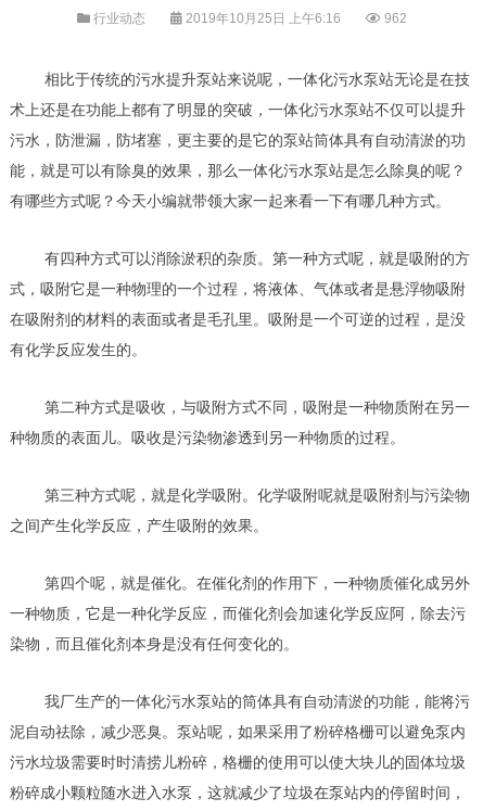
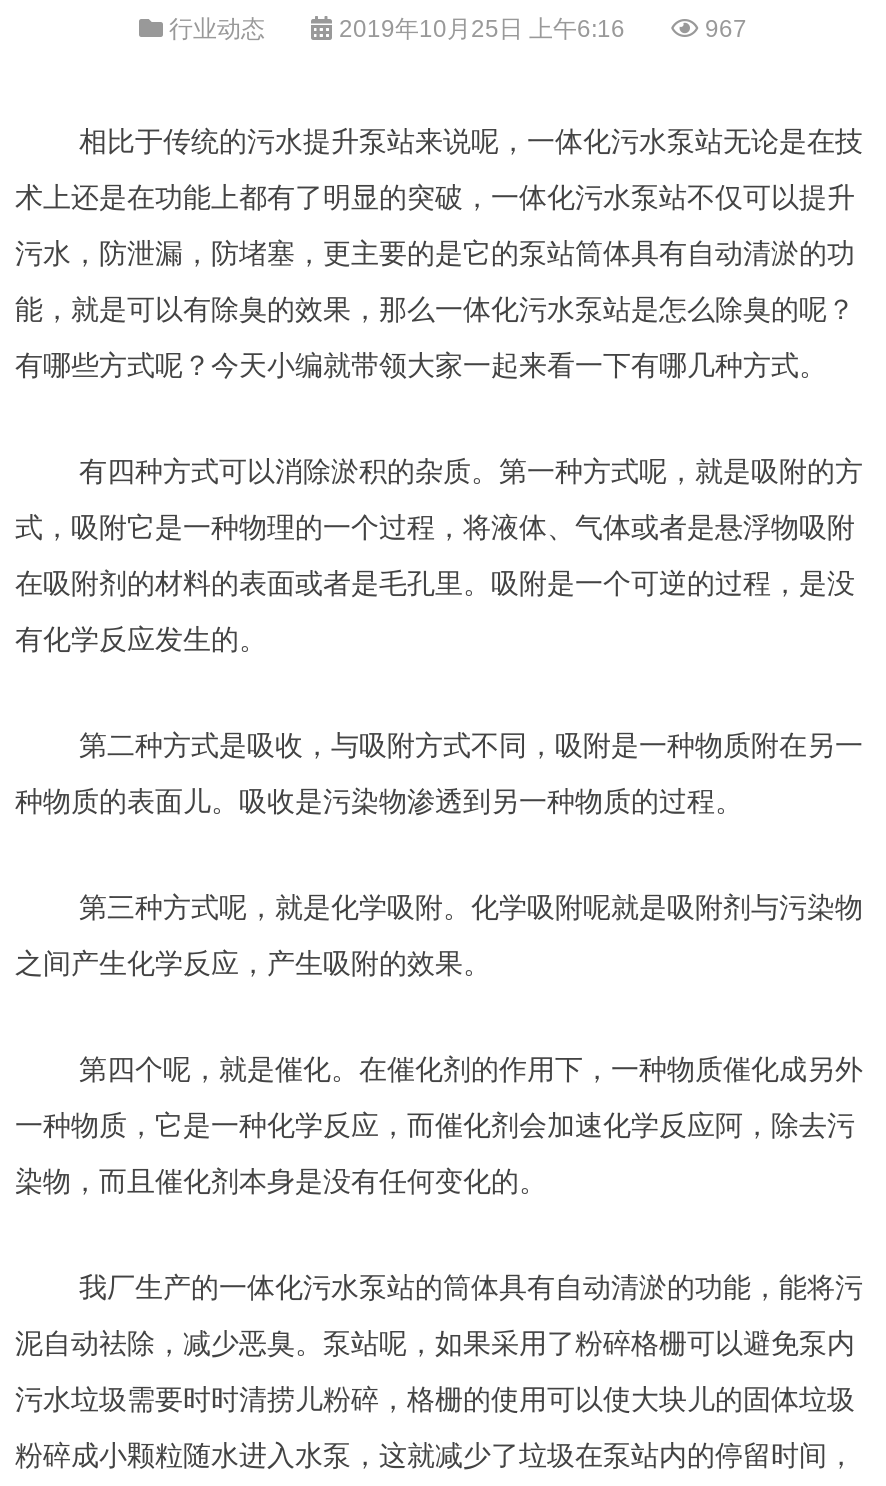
[381,11,407,26] 962 -> [699,15,747,43] 967

